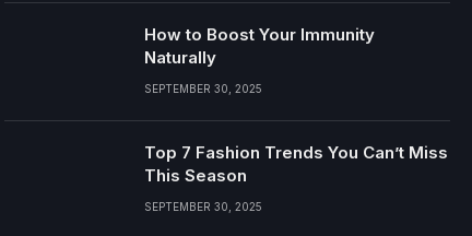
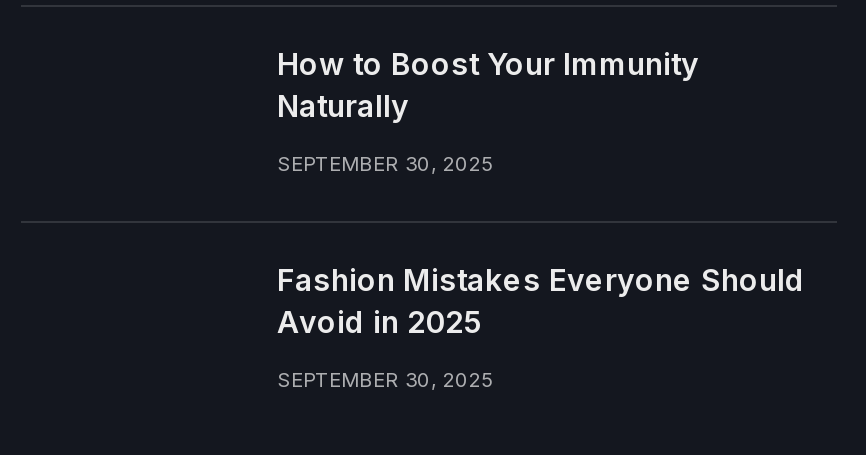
[144,142,448,186] Top 7 Fashion Trends You Can’t Miss | This Season -> [277,261,805,341] Fashion Mistakes Everyone Should | Avoid in 2025

